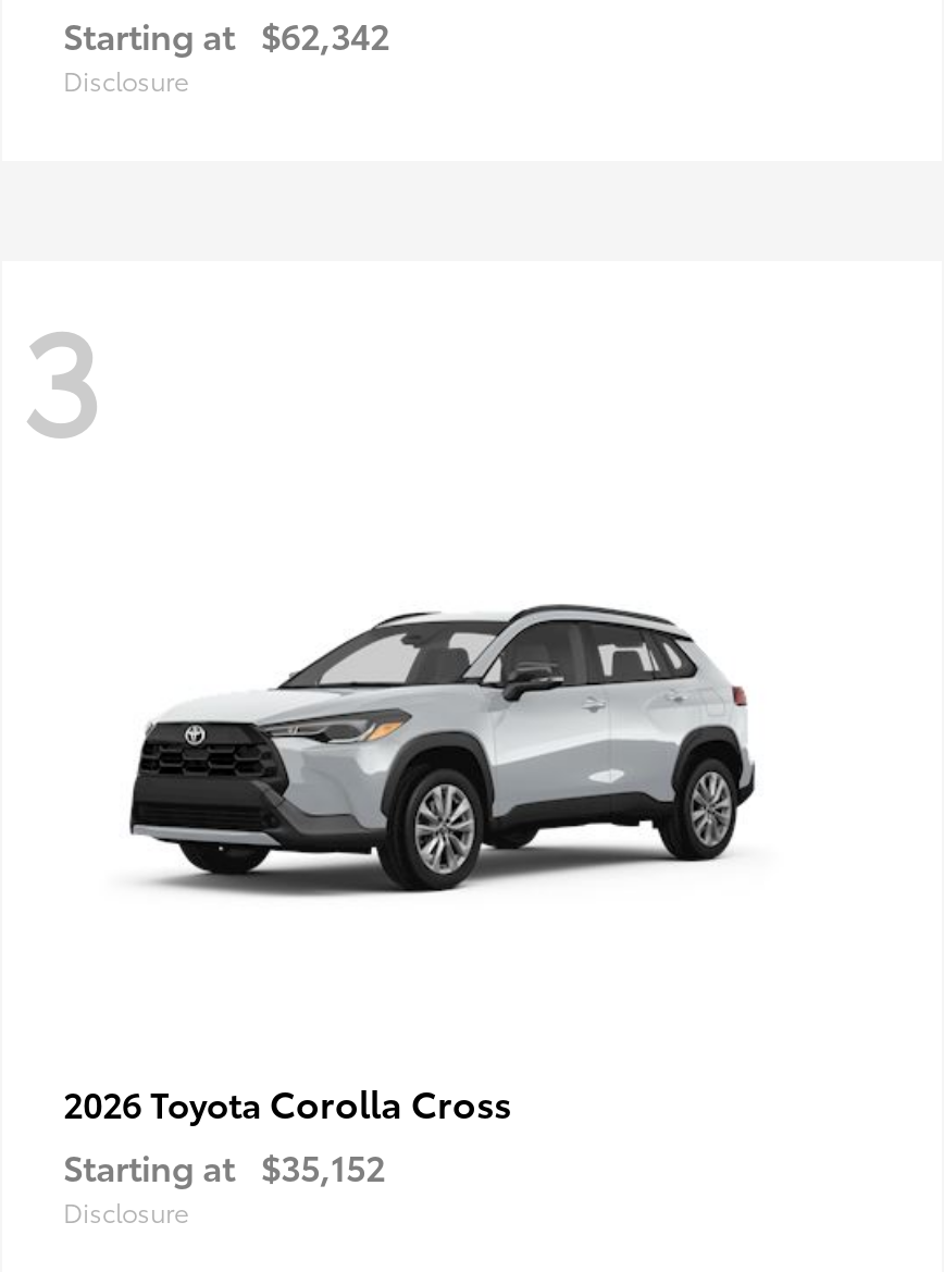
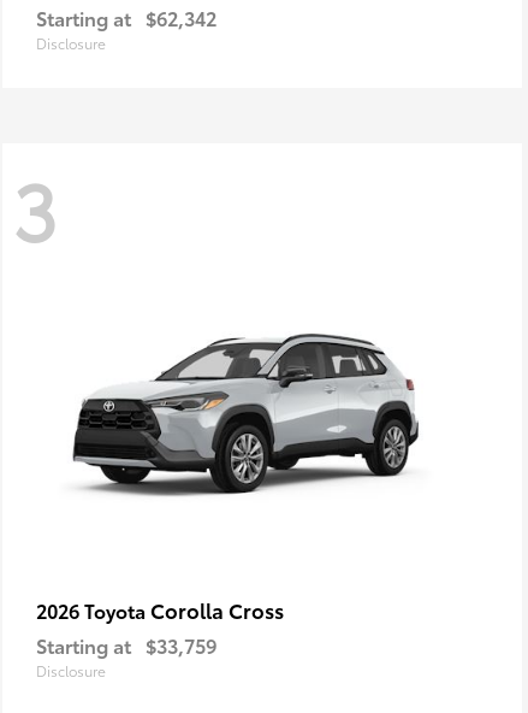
[63,1141,385,1191] Starting at $35,152 -> [36,631,216,659] Starting at $33,759

